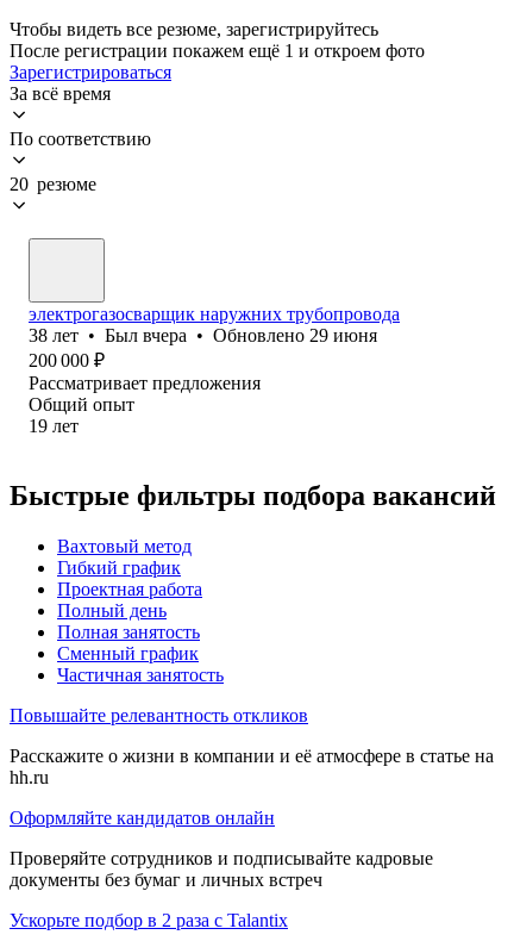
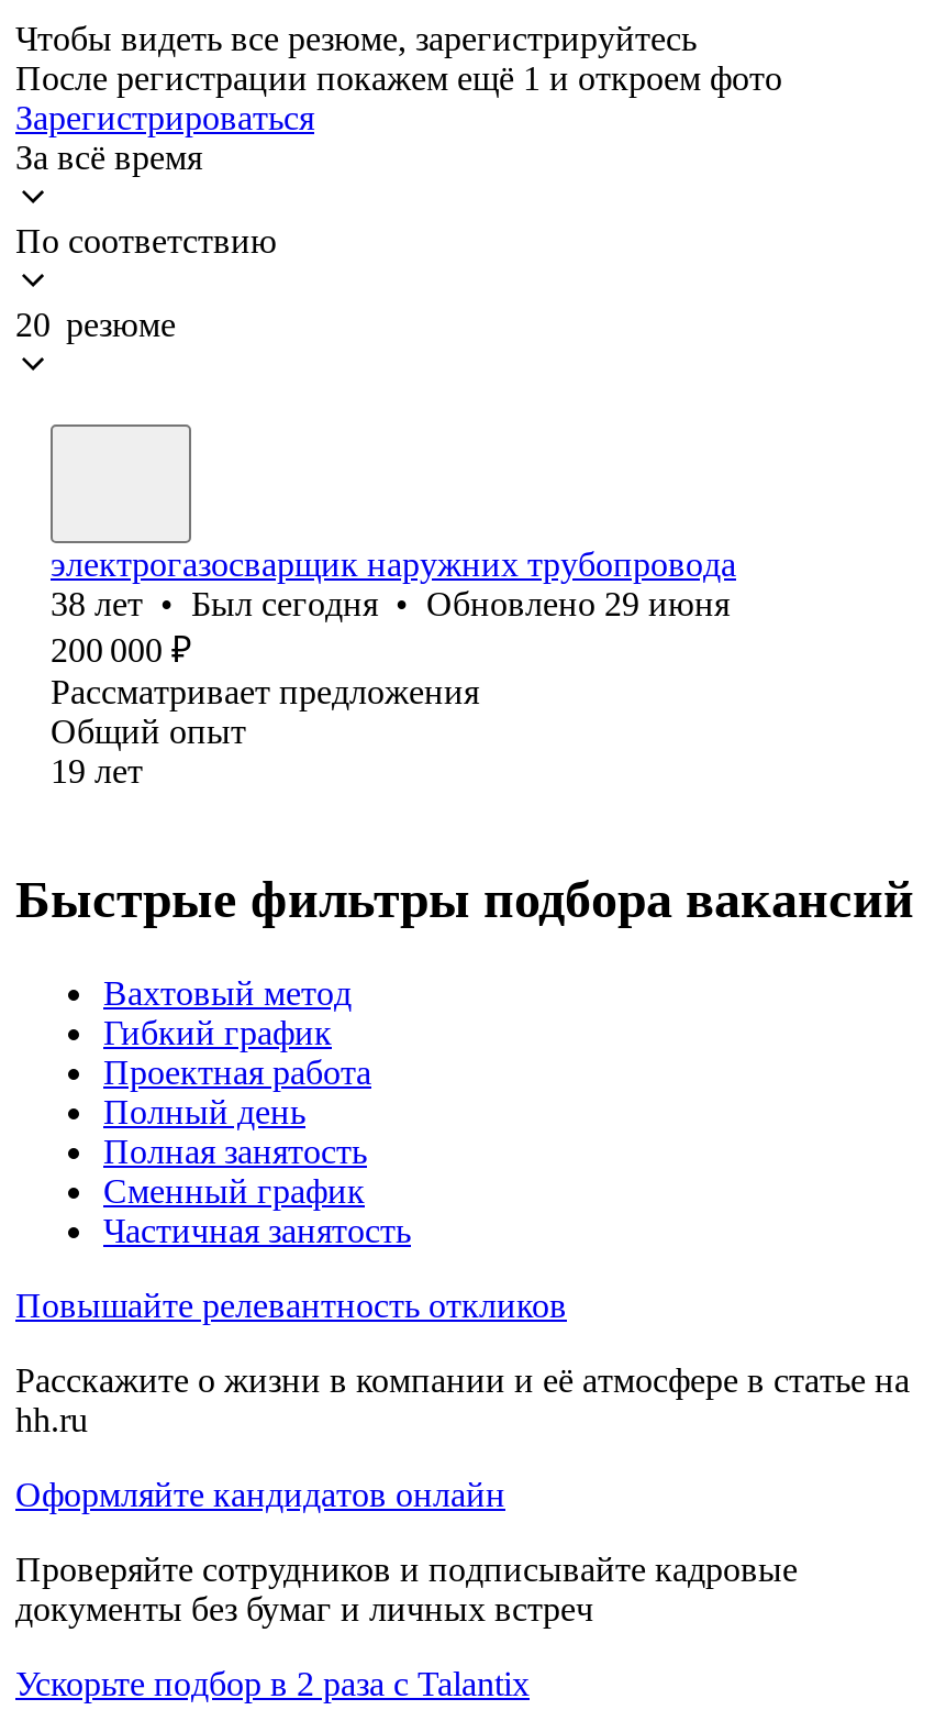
[29,325,377,345] 38 лет • Был вчера • Обновлено 29 июня -> [51,585,730,622] 38 лет • Был сегодня • Обновлено 29 июня

